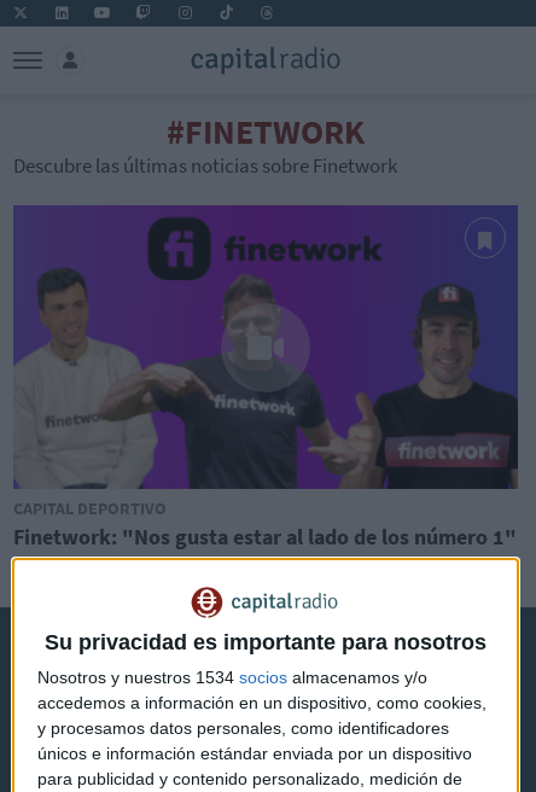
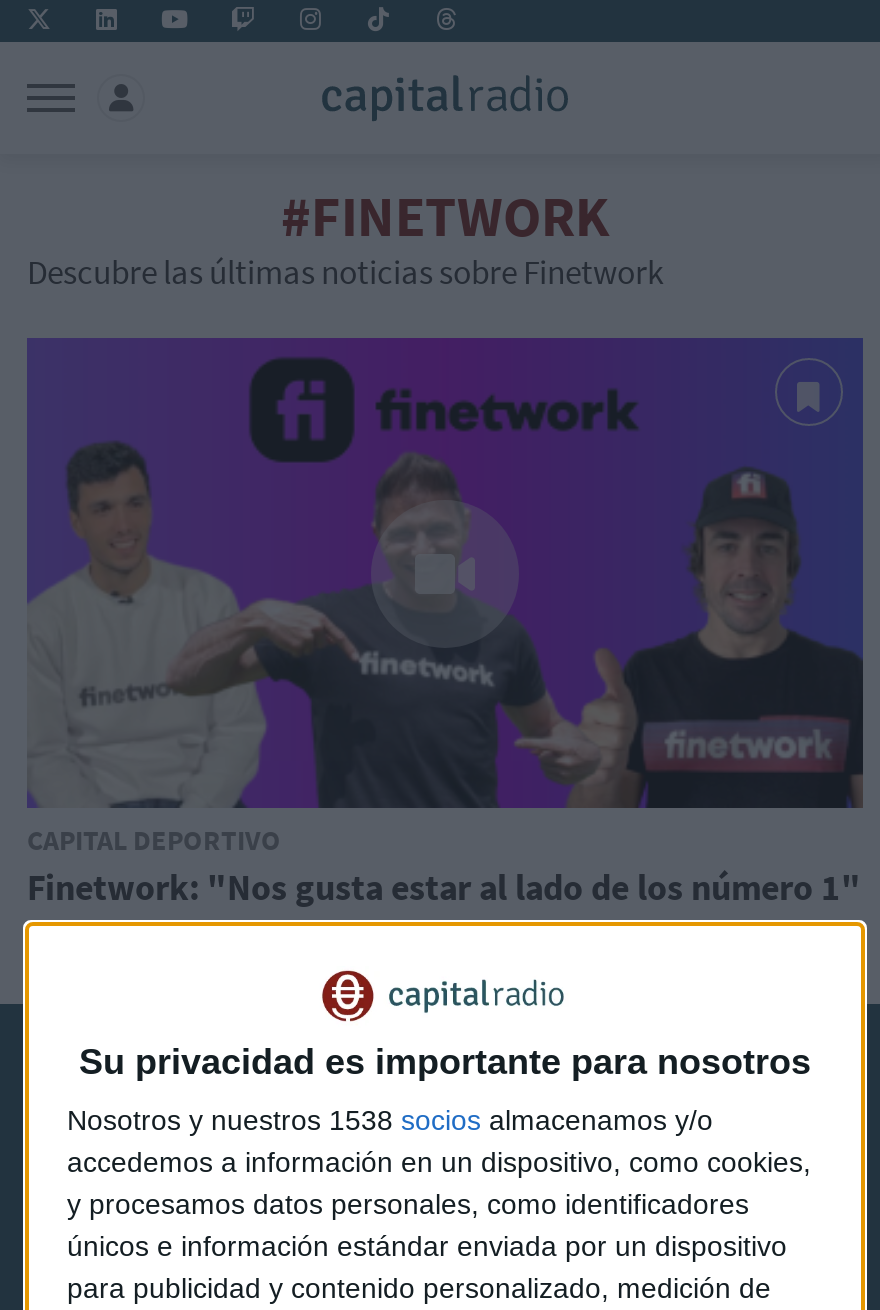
[37,668,427,687] Nosotros y nuestros 1534 socios almacenamos y/o -> [67,1105,713,1137] Nosotros y nuestros 1538 socios almacenamos y/o

